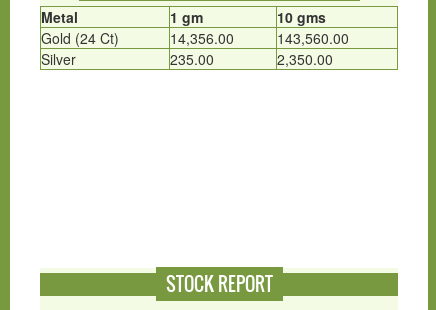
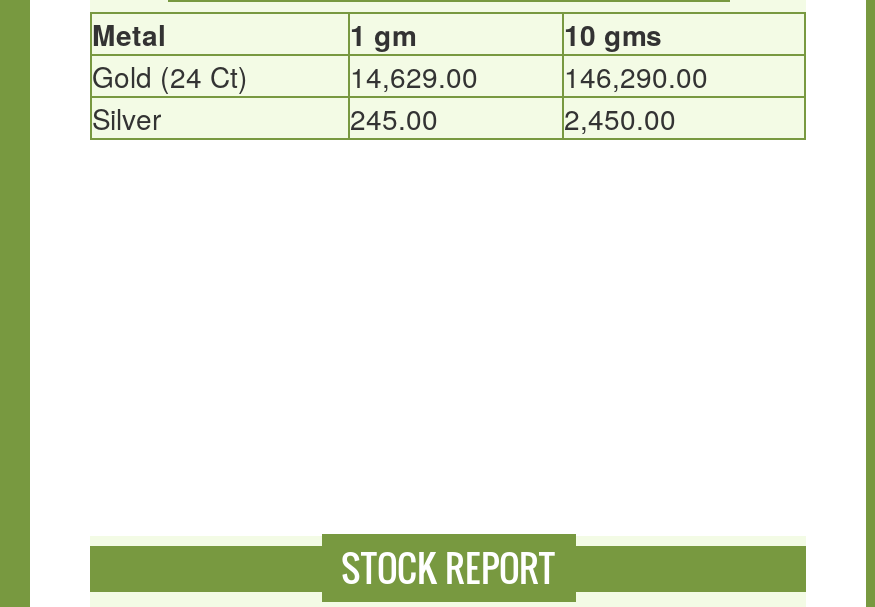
[170,28,234,48] 14,356.00 -> [350,56,478,96] 14,629.00
[277,28,349,48] 143,560.00 -> [564,56,708,96] 146,290.00
[170,49,214,69] 235.00 -> [350,98,438,138] 245.00
[277,49,333,69] 2,350.00 -> [564,98,676,138] 2,450.00

